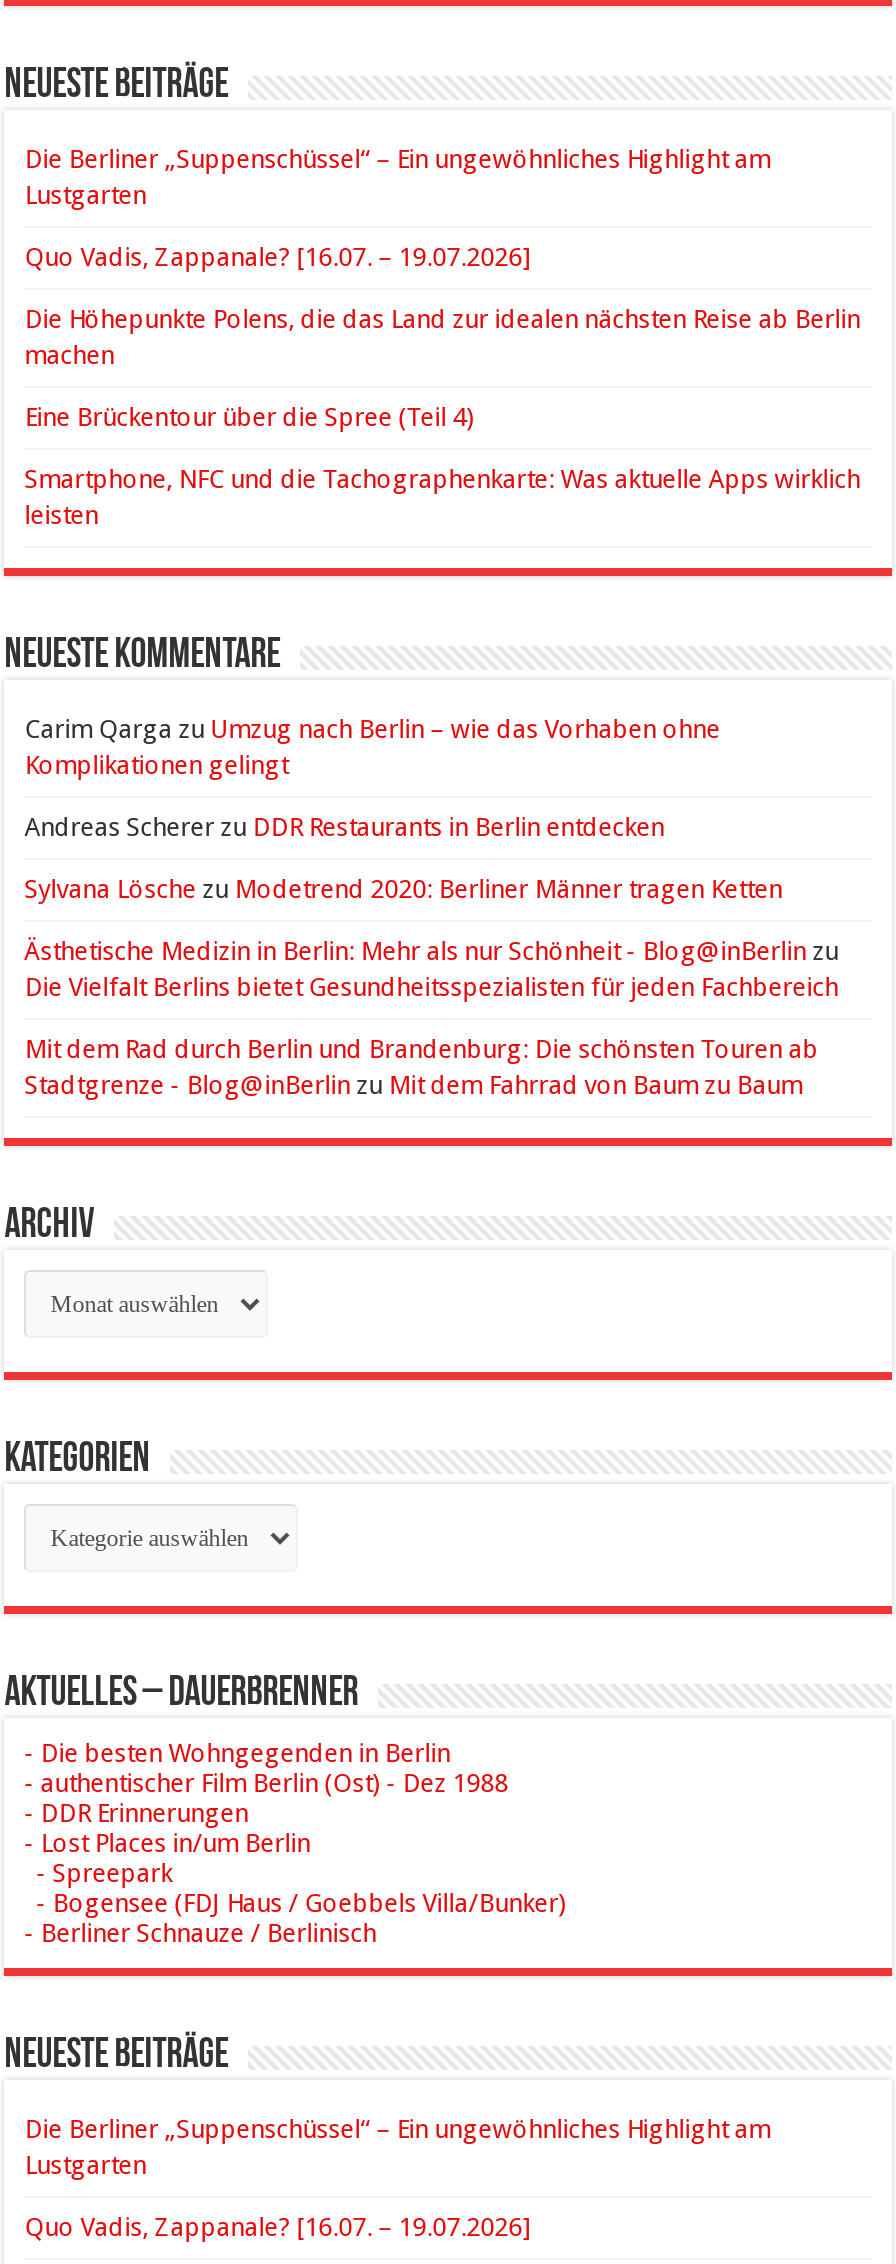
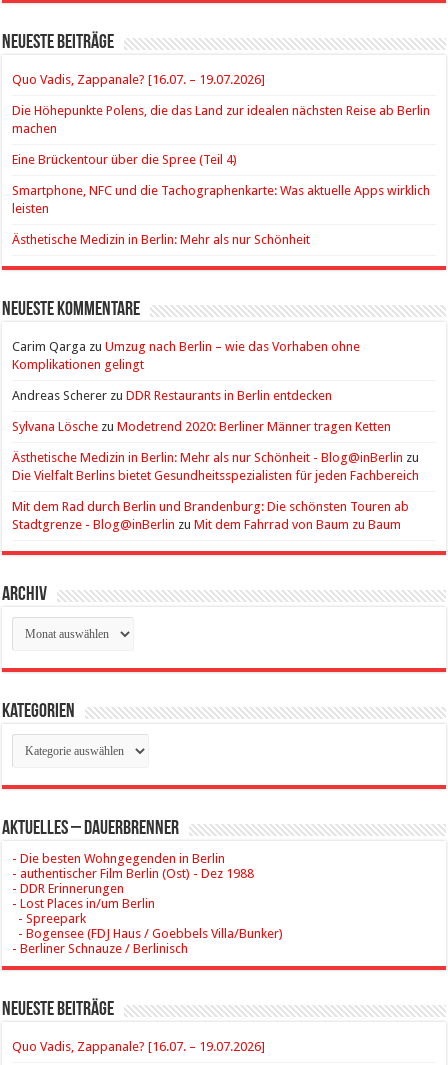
[24,143,770,209] Die Berliner „Suppenschüssel“ – Ein ungewöhnliches Highlight am | Lustgarten -> none
none -> [12,232,310,247] Ästhetische Medizin in Berlin: Mehr als nur Schönheit
[24,2113,770,2179] Die Berliner „Suppenschüssel“ – Ein ungewöhnliches Highlight am | Lustgarten -> none

